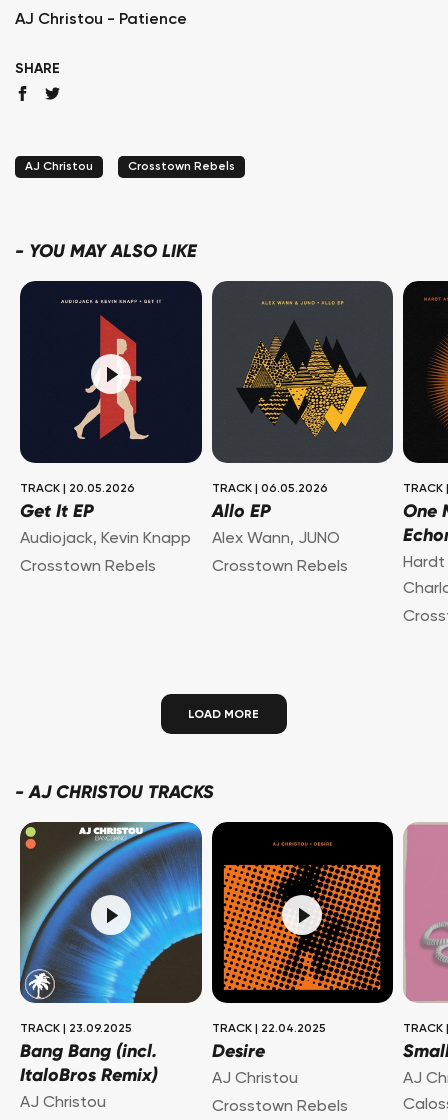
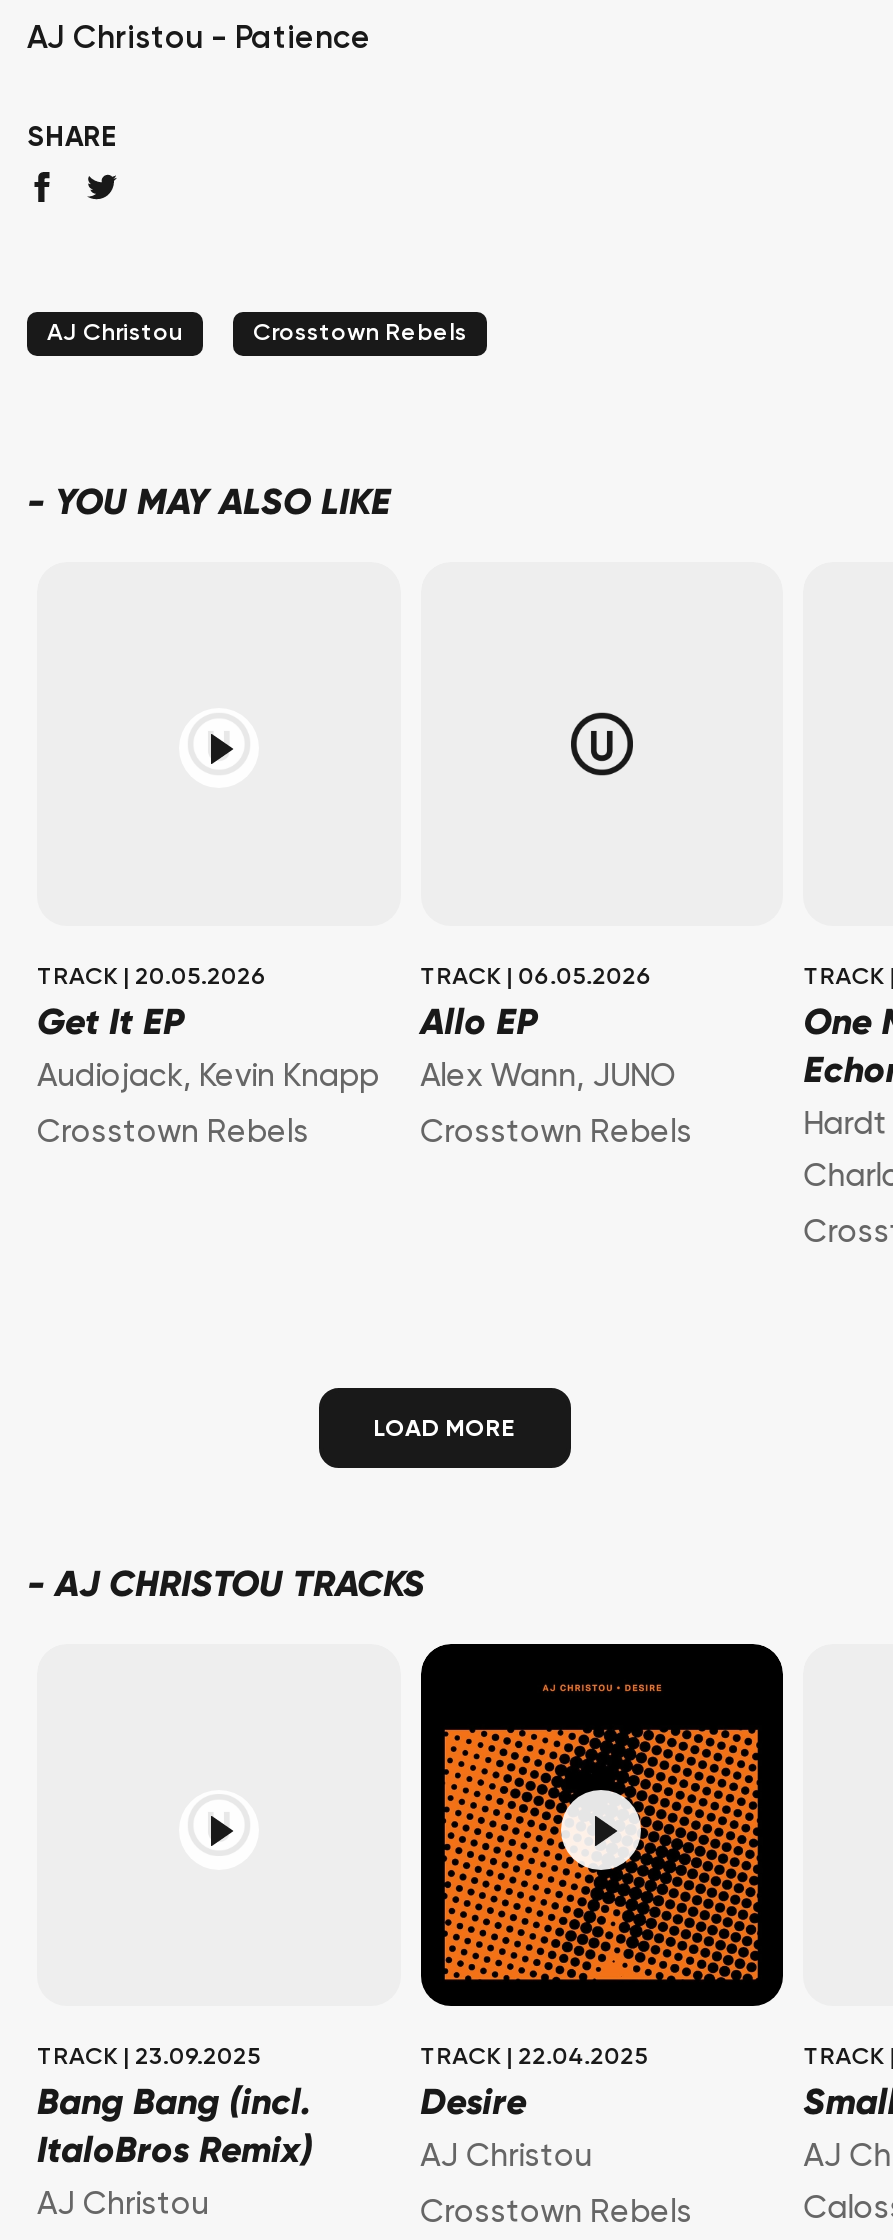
[19,280,203,464] [image] -> none
[211,280,394,464] [image] -> none
[402,280,445,464] [image] -> none
[19,821,203,1004] [image] -> none
[403,822,445,1003] [image] -> none

